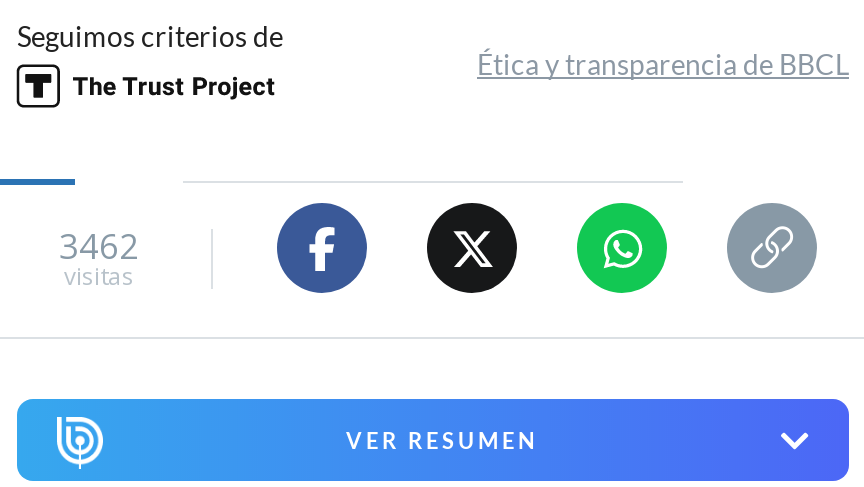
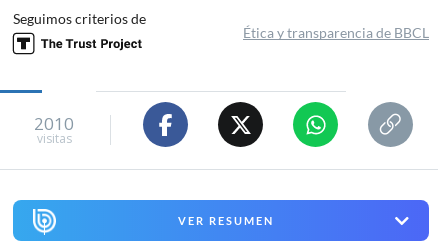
[59,223,139,269] 3462 -> [34,112,74,135] 2010

